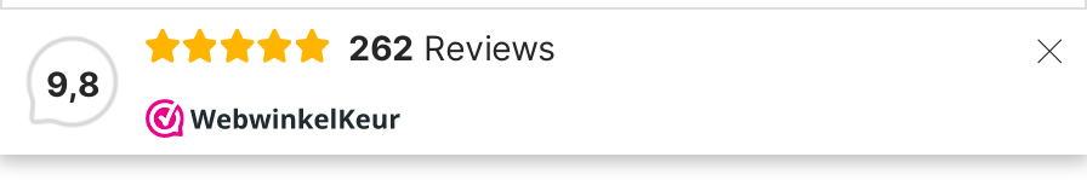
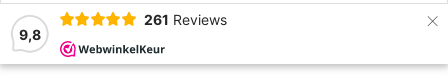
[348,25,555,66] 262 Reviews -> [144,10,227,27] 261 Reviews

